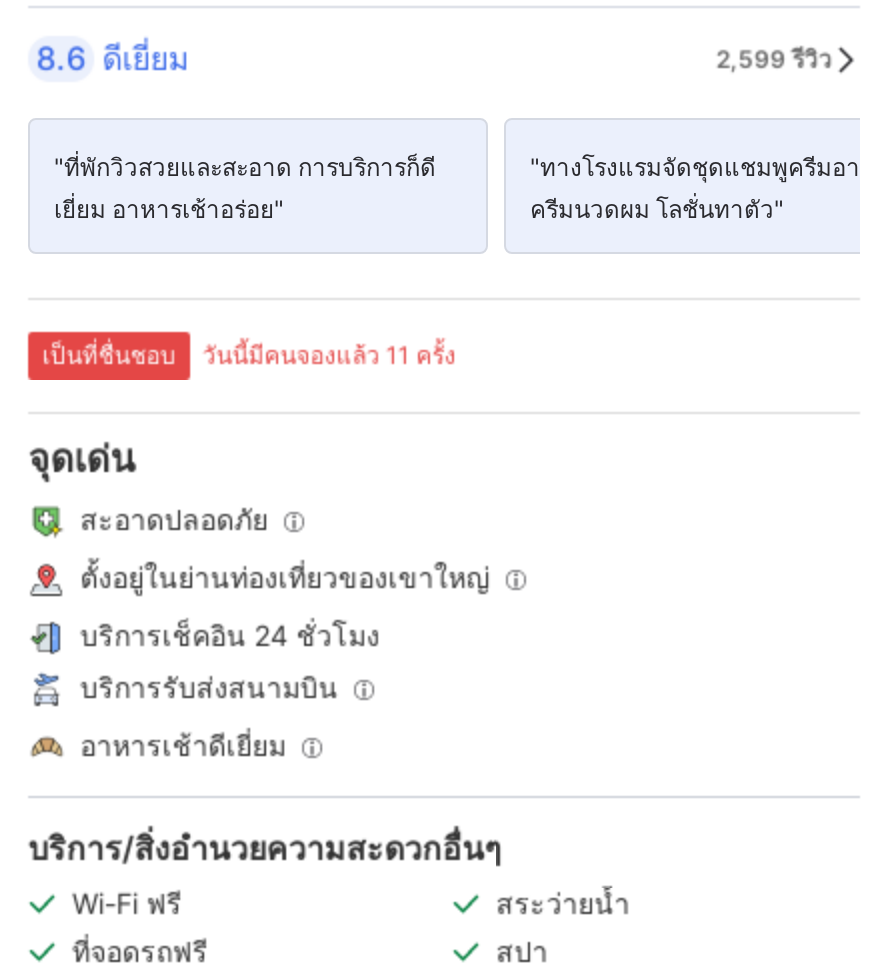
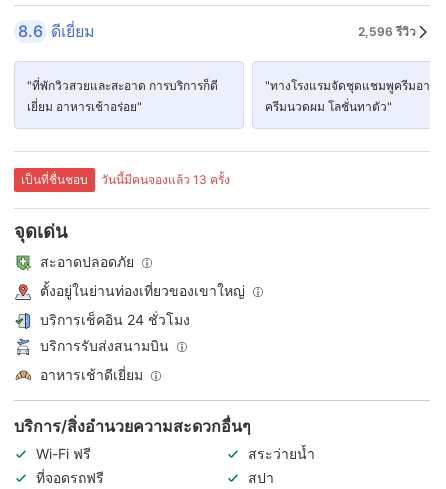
[716,43,832,73] 2,599 รีวิว -> [358,23,416,38] 2,596 รีวิว
[202,340,456,370] วันนี้มีคนจองแล้ว 11 ครั้ง -> [101,172,230,187] วันนี้มีคนจองแล้ว 13 ครั้ง

